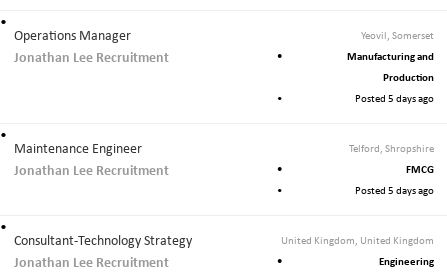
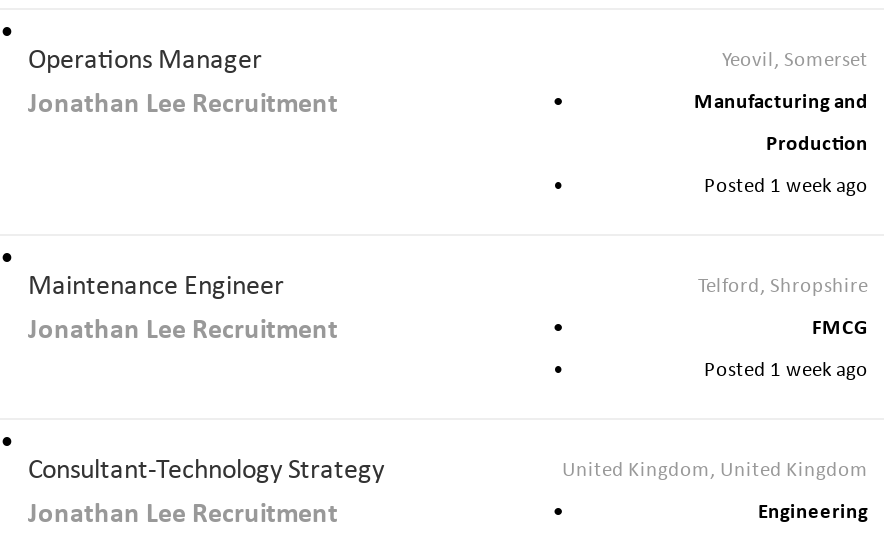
[355,91,434,105] Posted 5 days ago -> [704,170,868,198] Posted 1 week ago
[355,183,434,197] Posted 5 days ago -> [704,354,868,382] Posted 1 week ago

